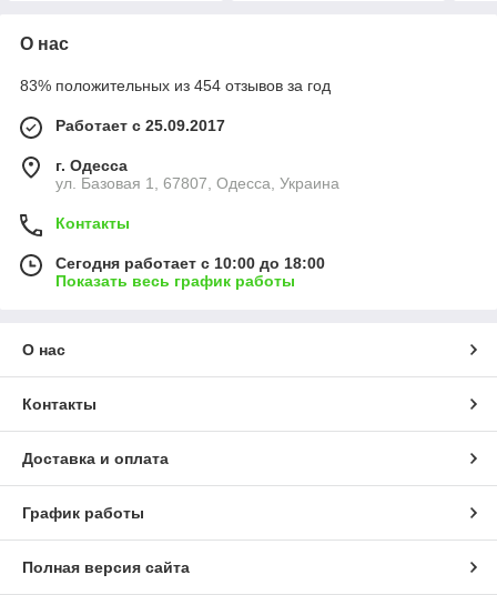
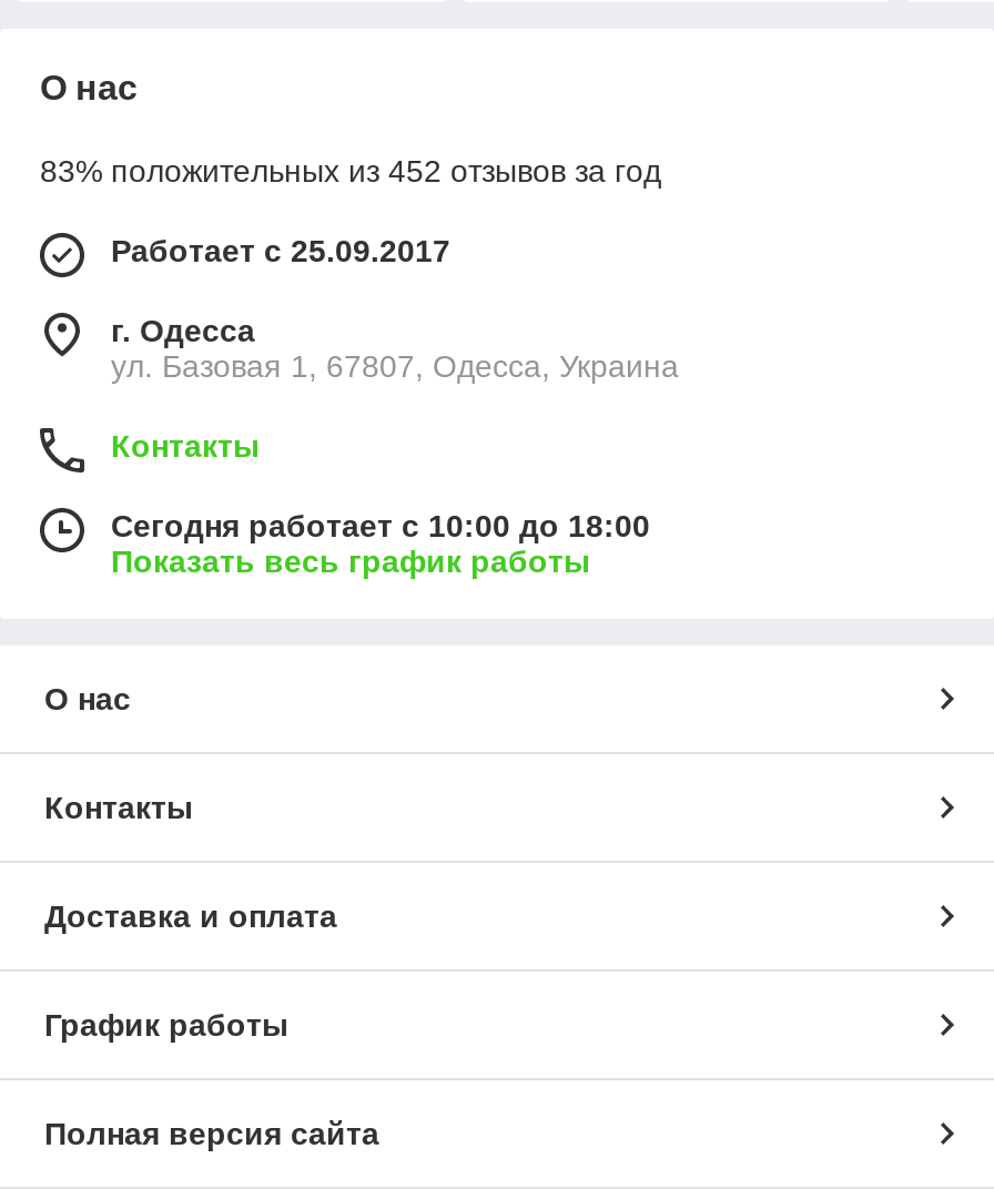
[20,76,331,94] 83% положительных из 454 отзывов за год -> [40,153,661,188] 83% положительных из 452 отзывов за год

